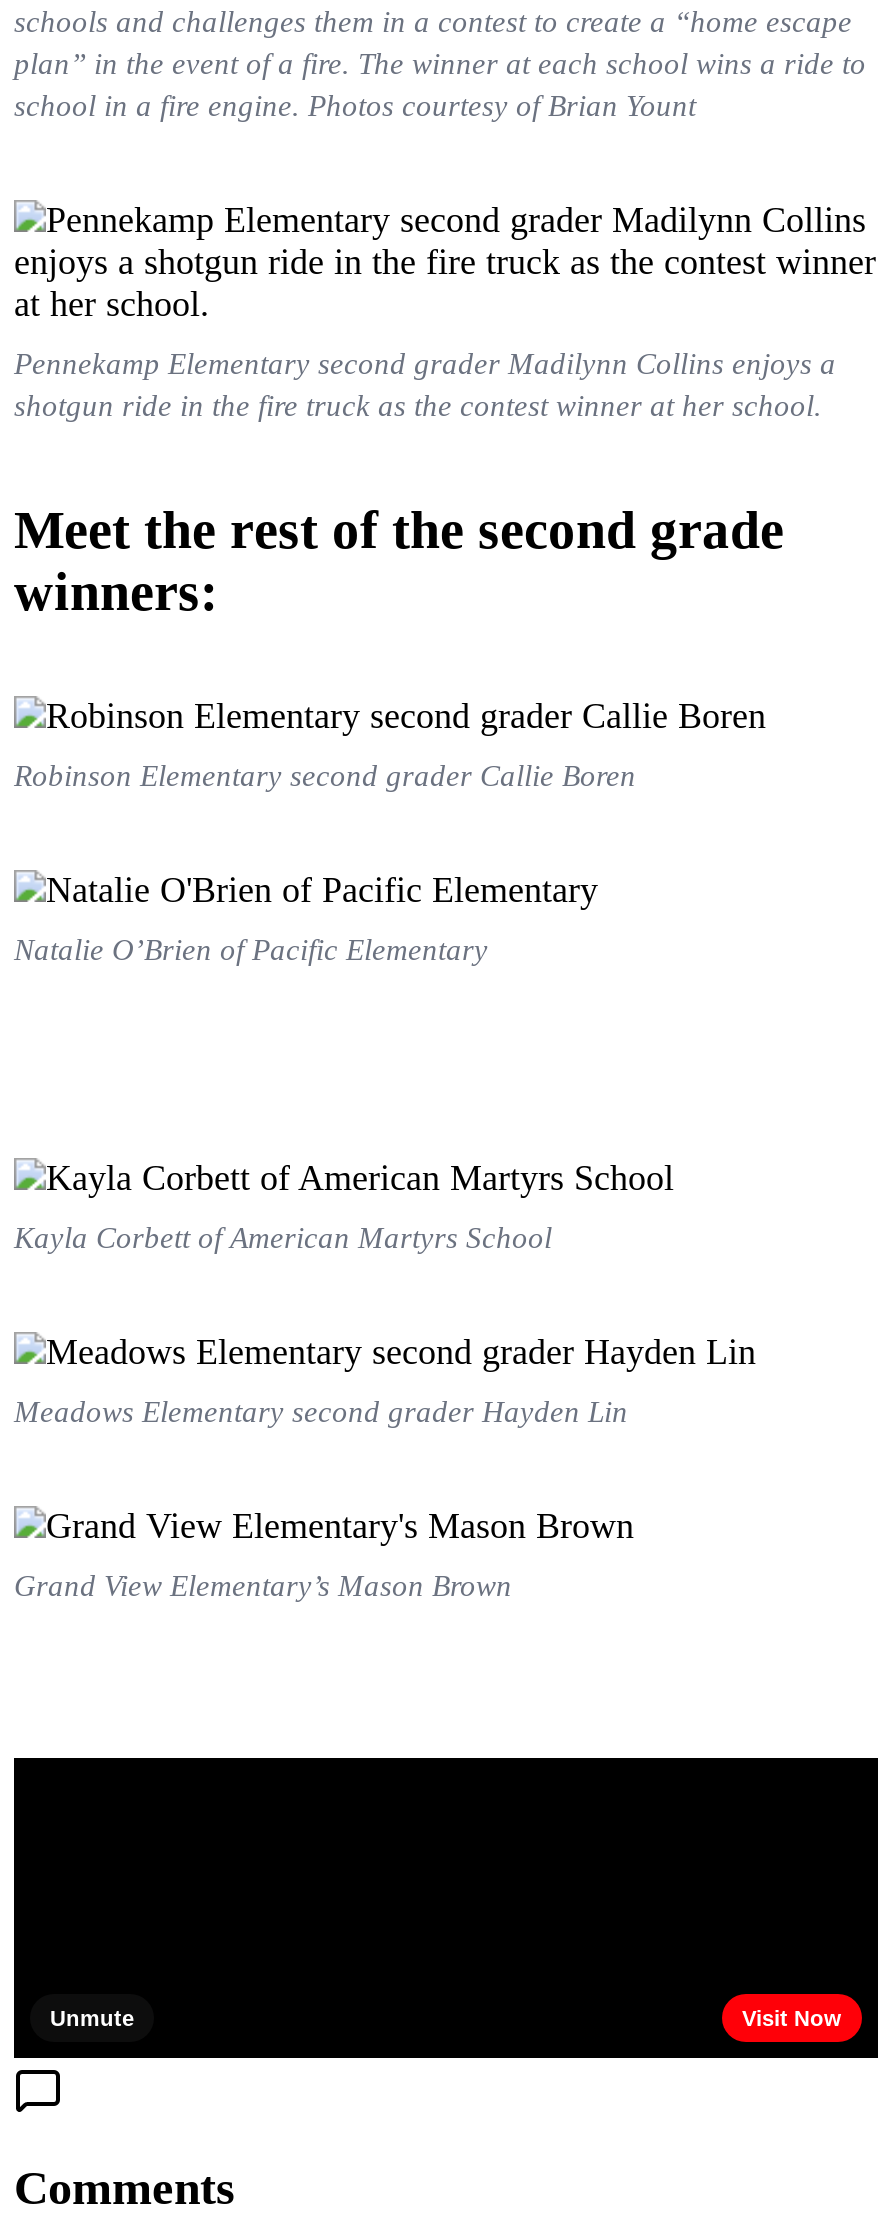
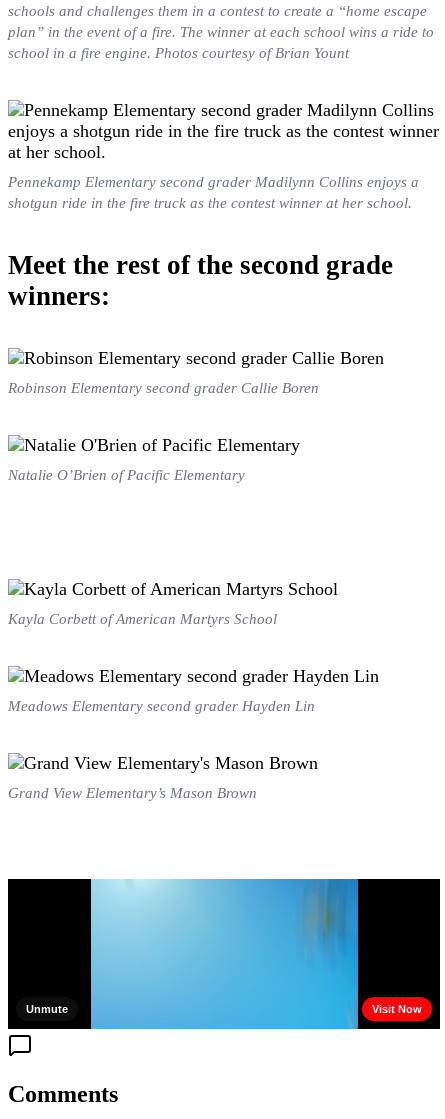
none -> [90,878,359,1030] [image]

